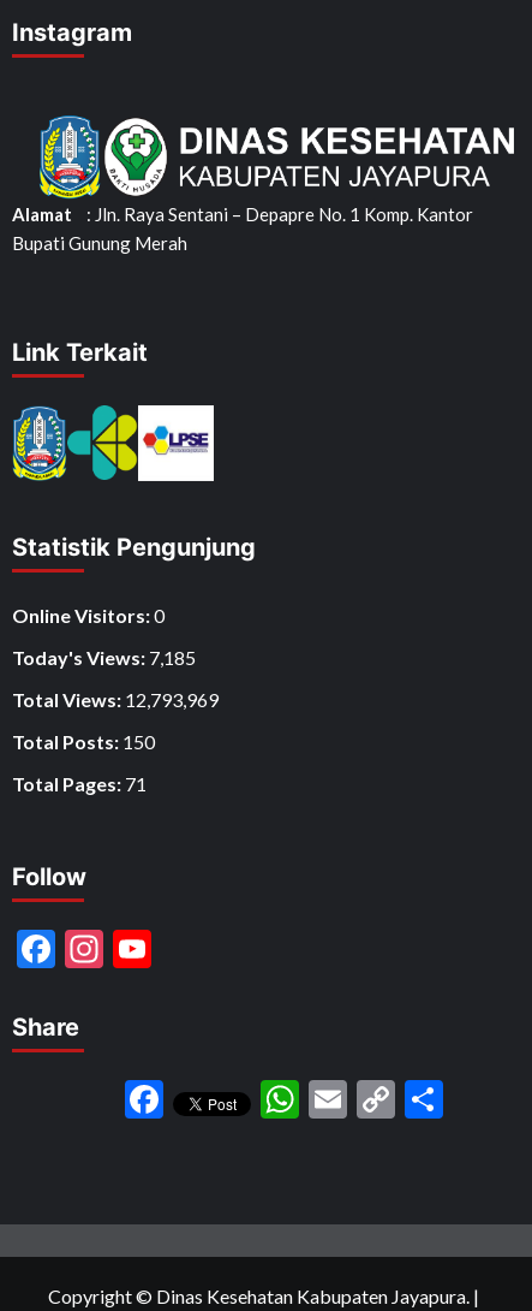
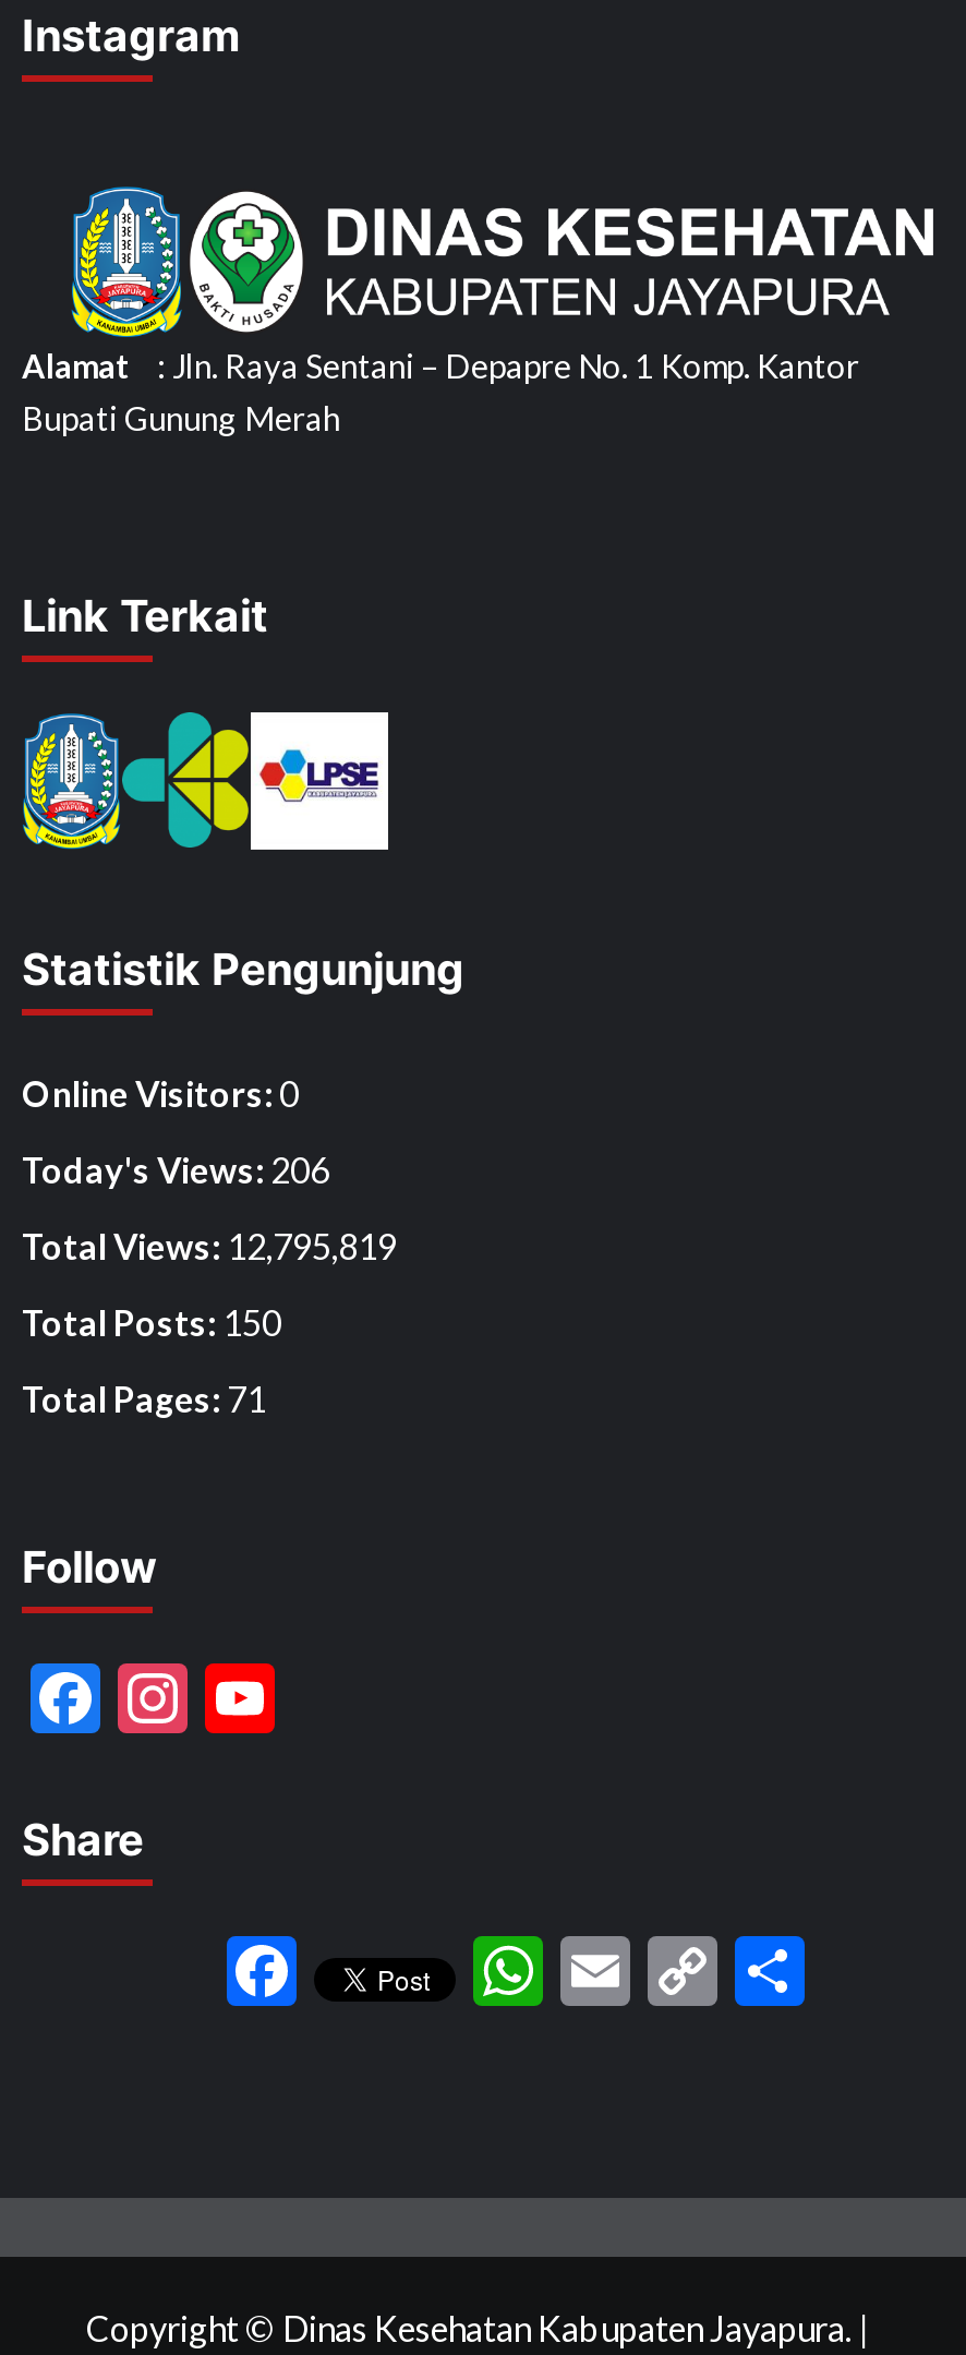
[12,646,196,669] Today's Views: 7,185 -> [22,1148,329,1190] Today's Views: 206
[12,688,219,711] Total Views: 12,793,969 -> [22,1225,397,1266] Total Views: 12,795,819

